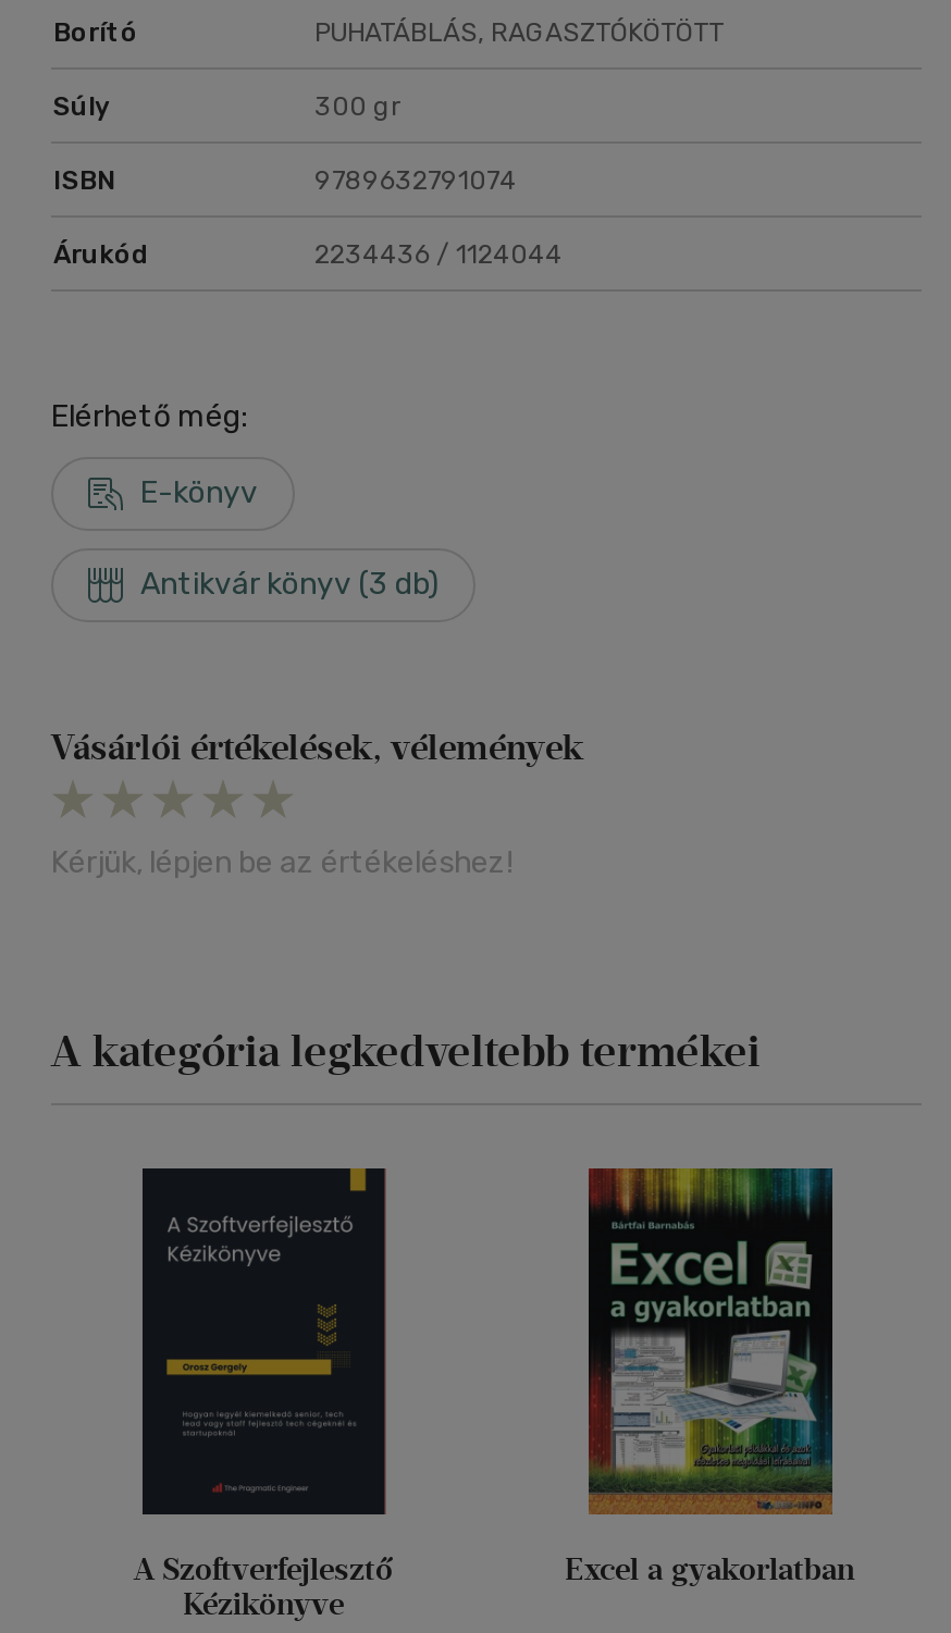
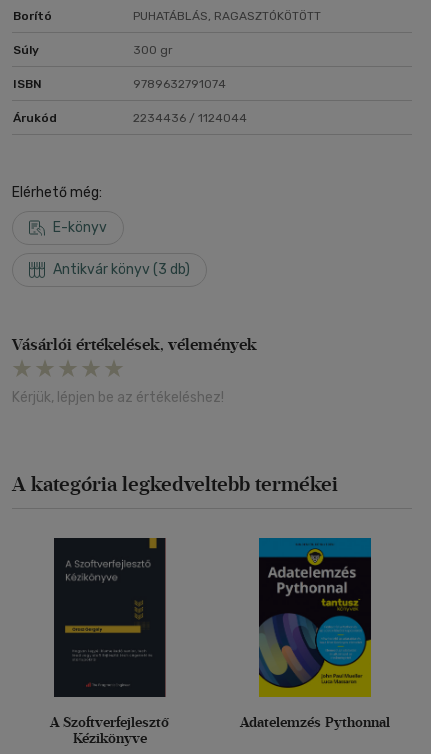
[565,1166,854,1589] [image] | Excel a gyakorlatban -> [239,537,389,731] [image] | Adatelemzés Pythonnal

